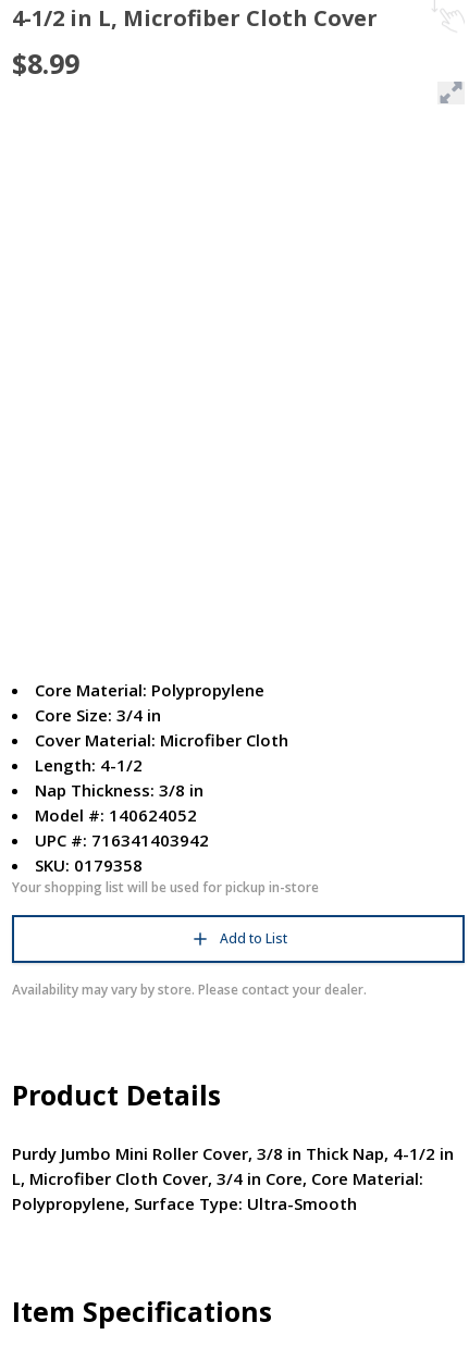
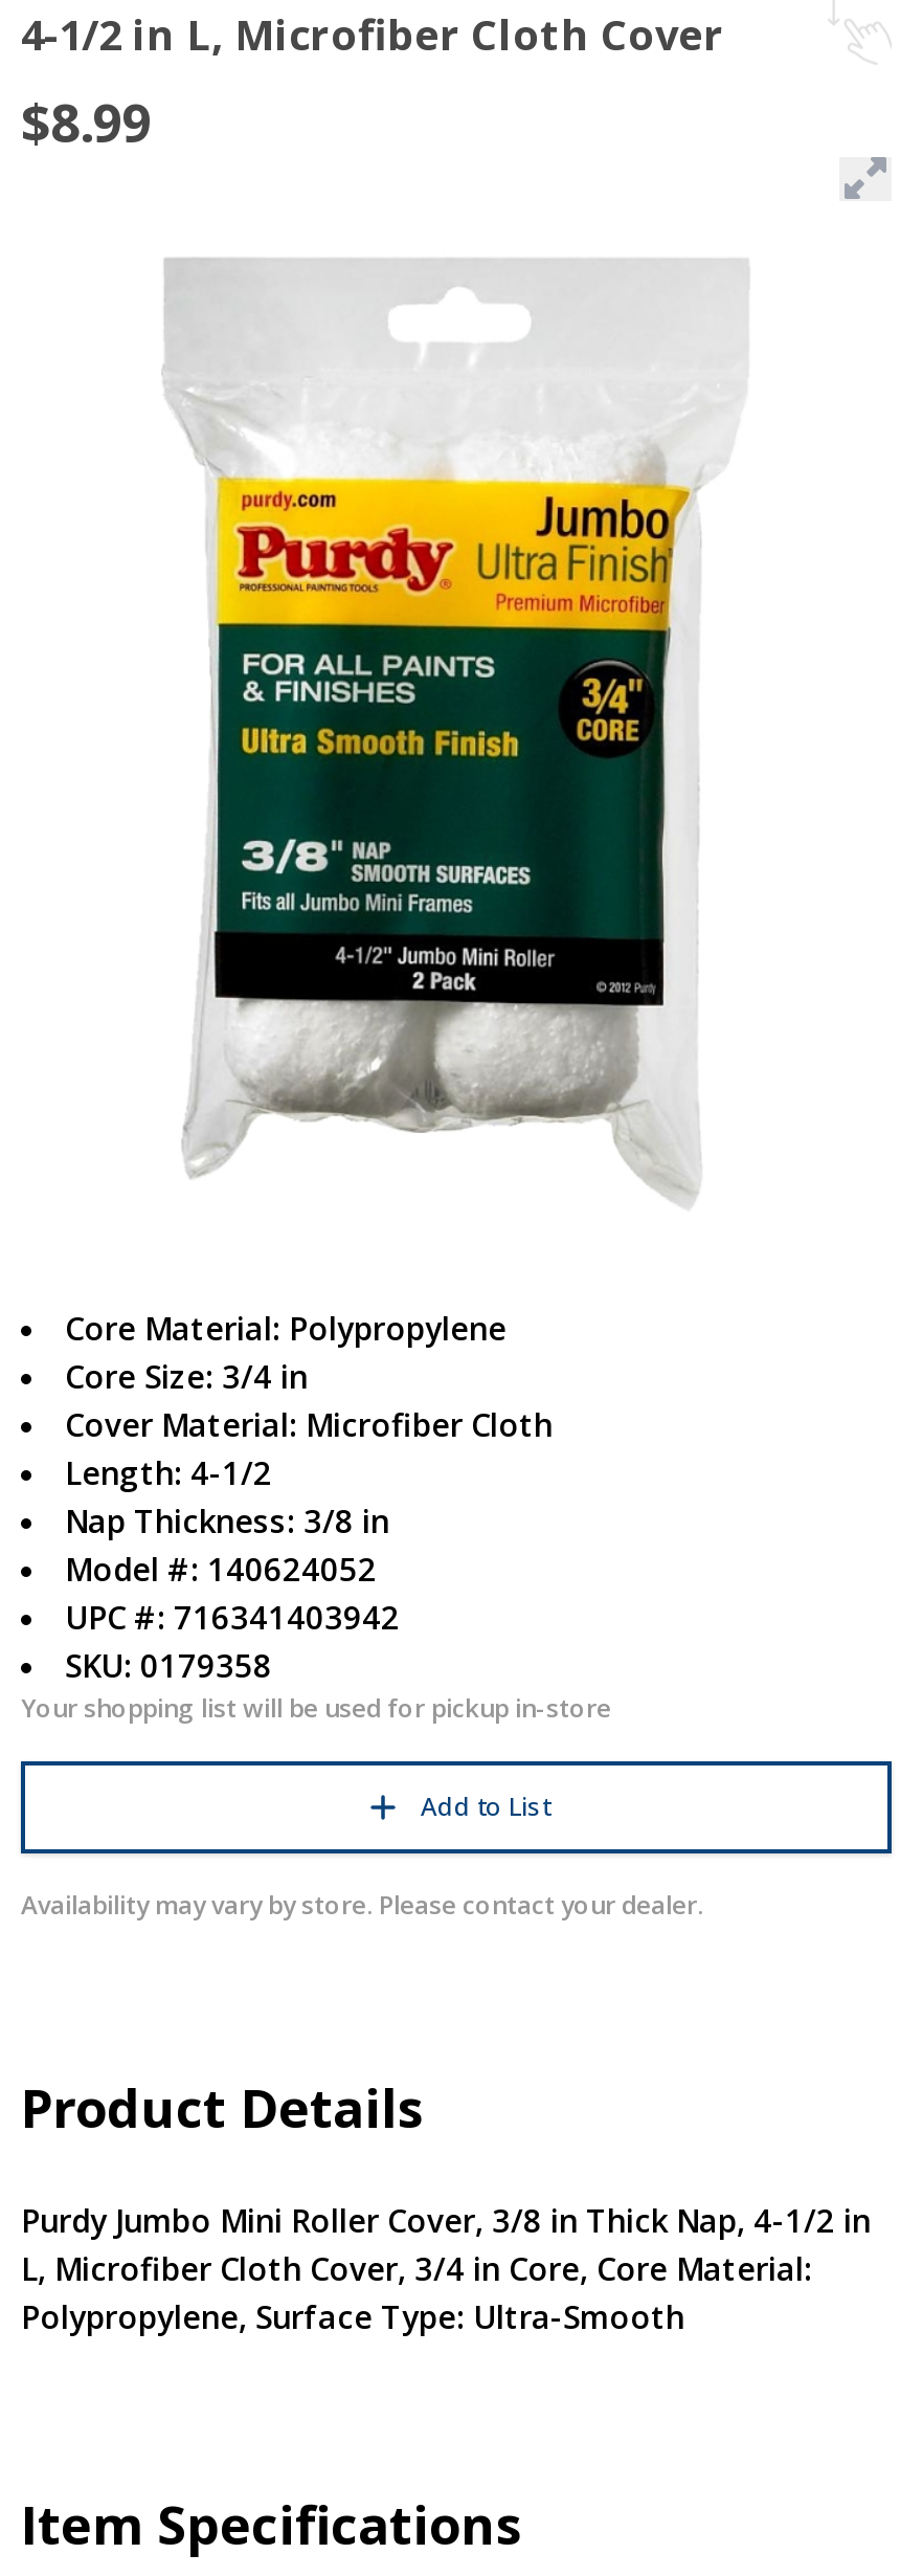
none -> [163,258,747,1204] [image]

